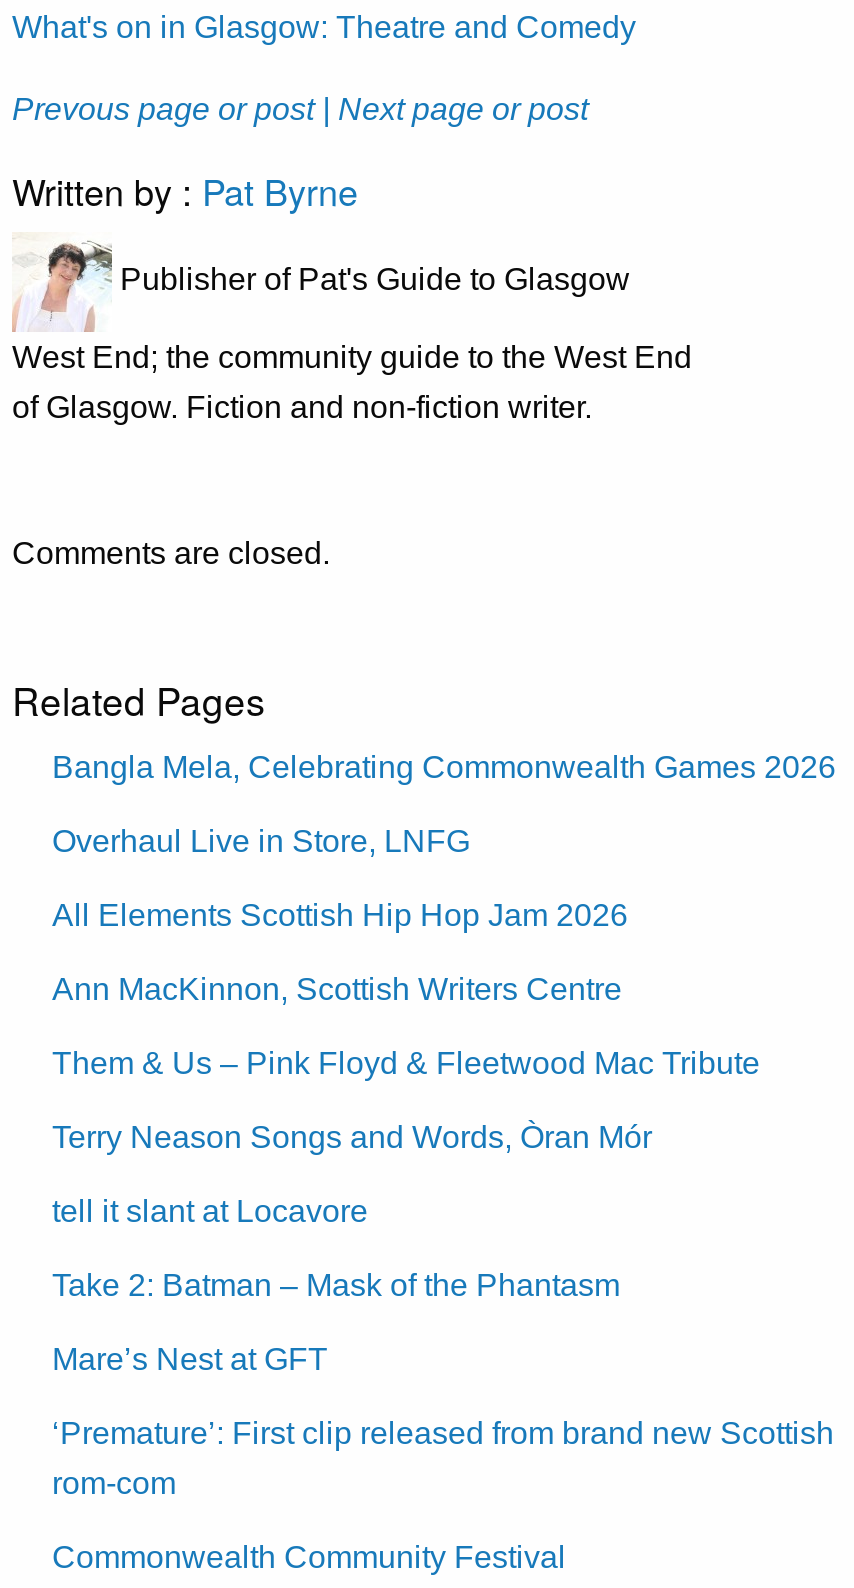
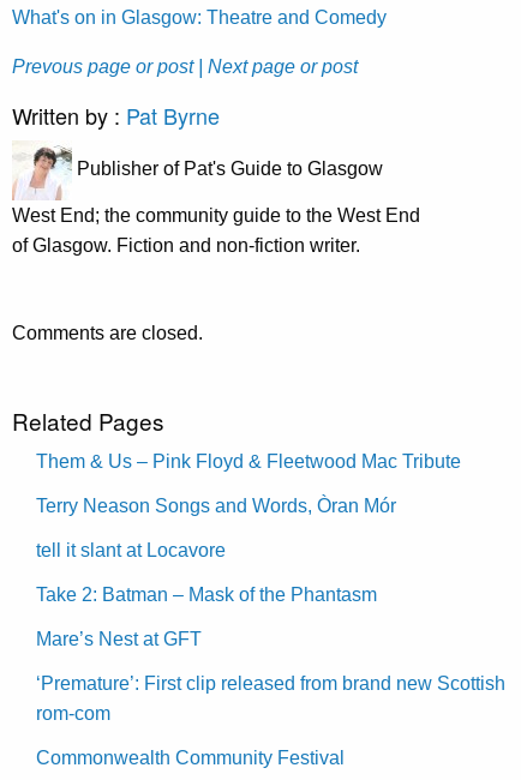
[52,749,836,1005] Bangla Mela, Celebrating Commonwealth Games 2026 | Overhaul Live in Store, LNFG | All Elements Scottish Hip Hop Jam 2026 | Ann MacKinnon, Scottish Writers Centre -> none

